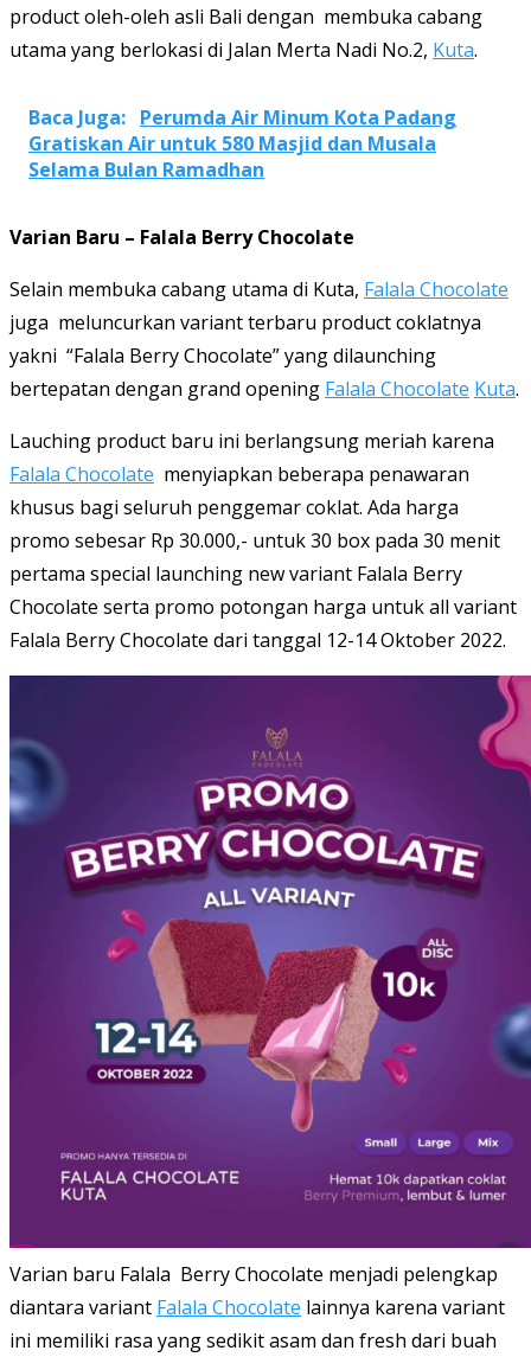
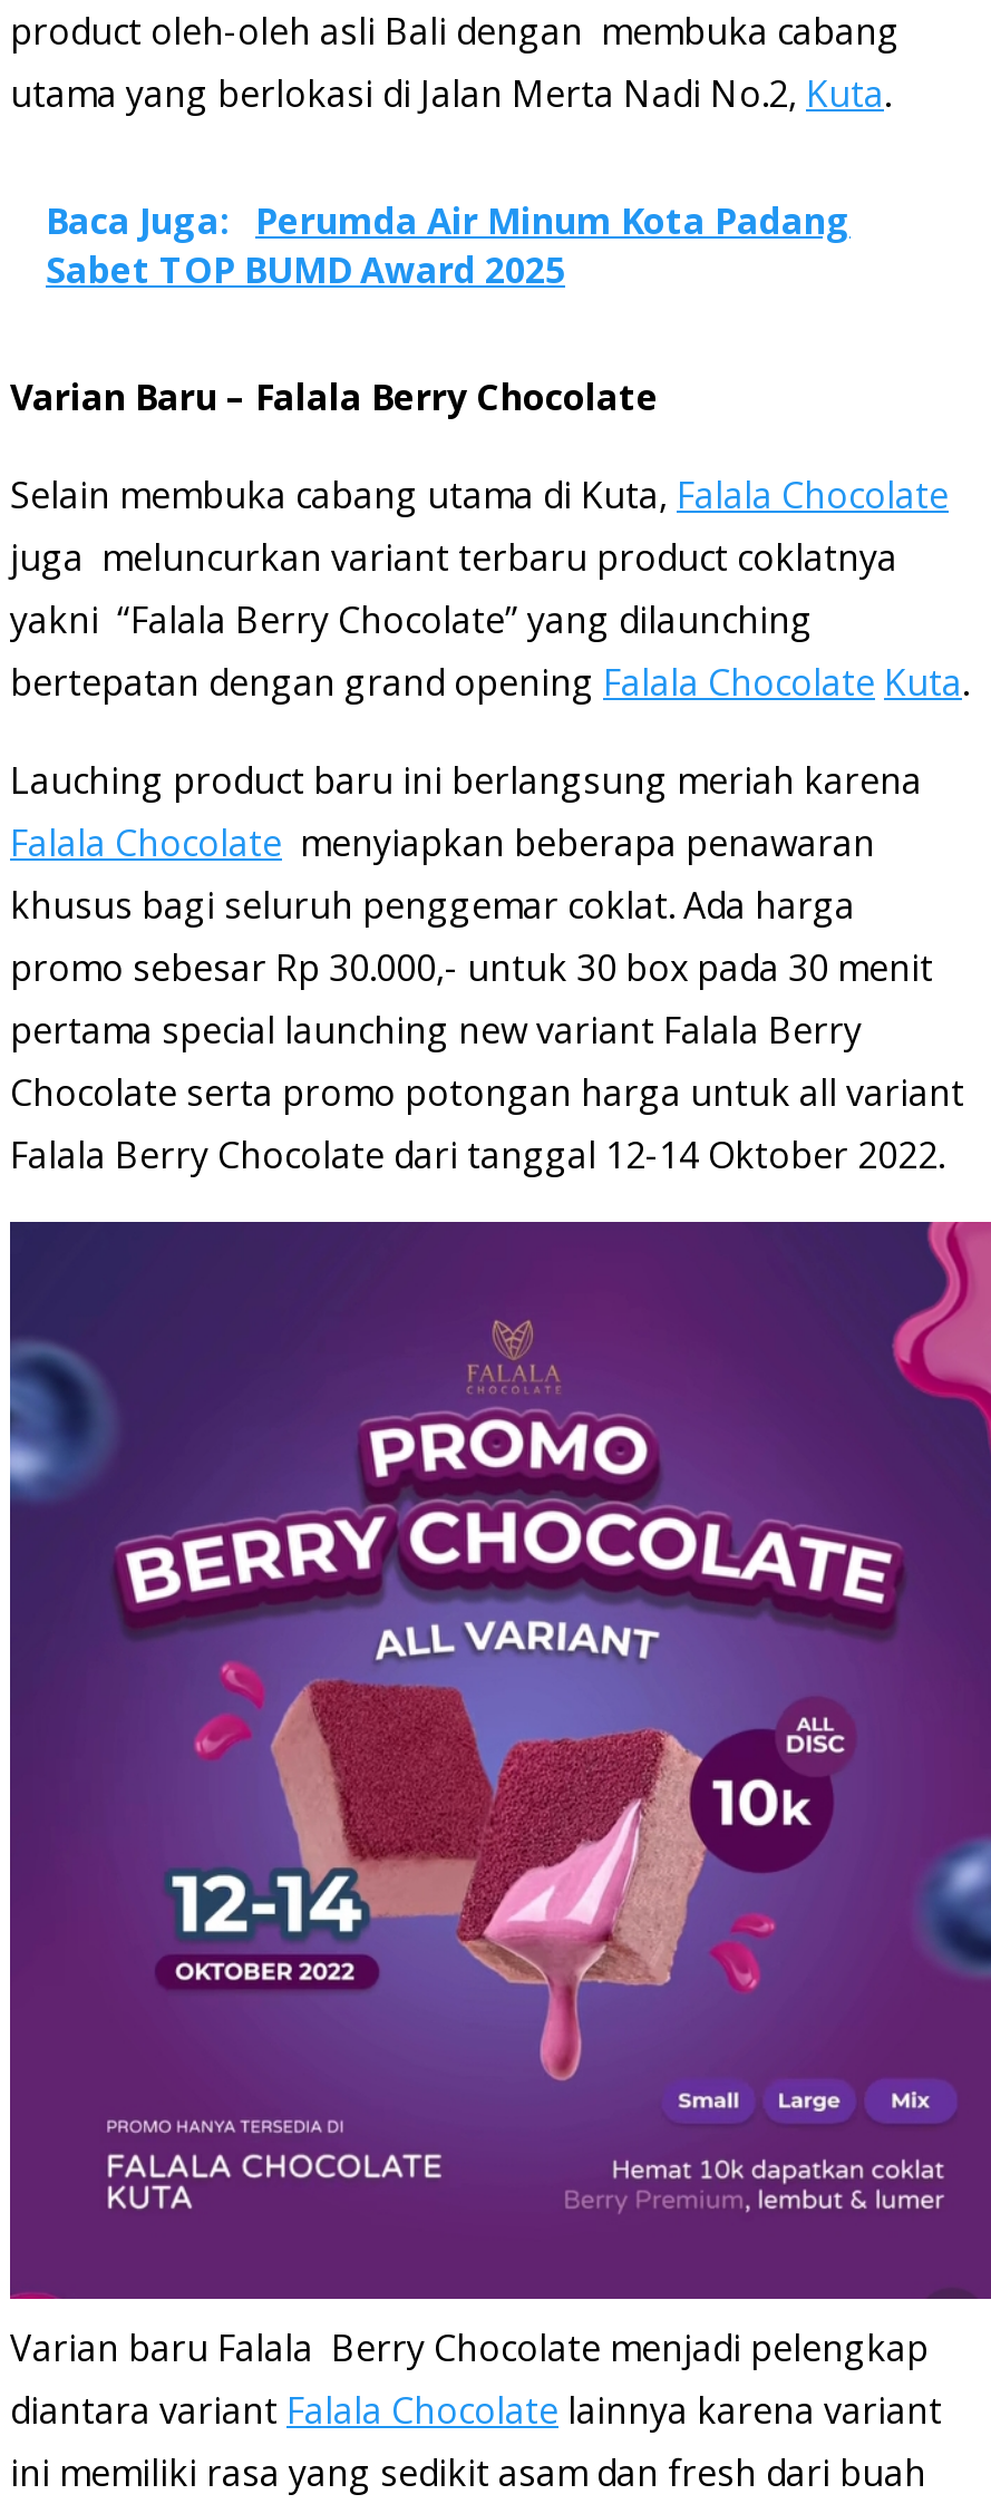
[28,130,436,182] Gratiskan Air untuk 580 Masjid dan Musala | Selama Bulan Ramadhan -> [46,245,565,294] Sabet TOP BUMD Award 2025

